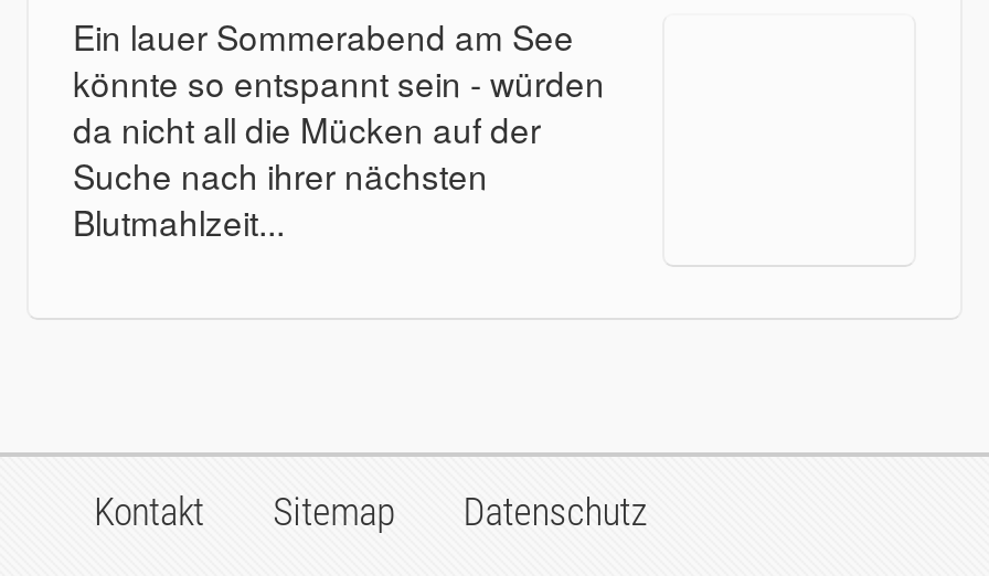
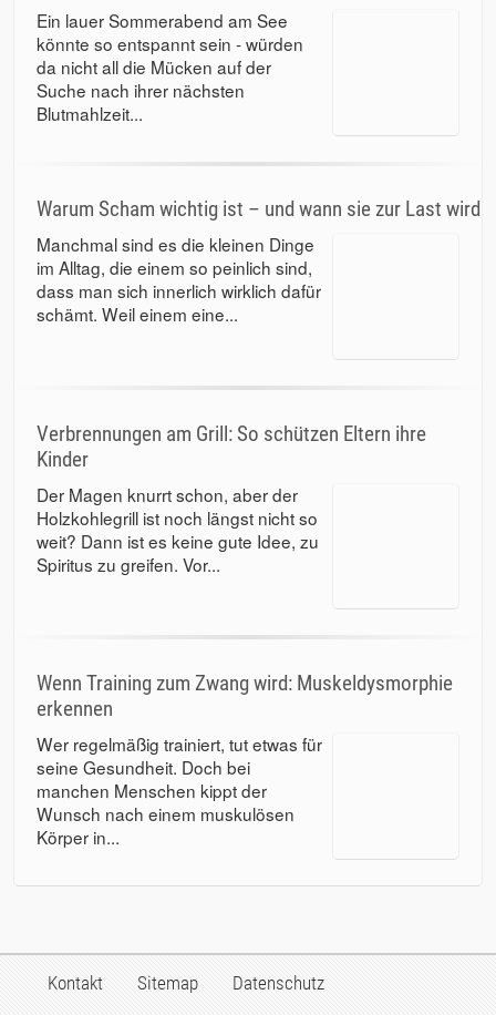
none -> [37,197,480,326] Warum Scham wichtig ist – und wann sie zur Last wird | Manchmal sind es die kleinen Dinge | im Alltag, die einem so peinlich sind, | dass man sich innerlich wirklich dafür | schämt. Weil einem eine...
none -> [37,421,426,576] Verbrennungen am Grill: So schützen Eltern ihre | Kinder | Der Magen knurrt schon, aber der | Holzkohlegrill ist noch längst nicht so | weit? Dann ist es keine gute Idee, zu | Spiritus zu greifen. Vor...
none -> [37,670,453,849] Wenn Training zum Zwang wird: Muskeldysmorphie | erkennen | Wer regelmäßig trainiert, tut etwas für | seine Gesundheit. Doch bei | manchen Menschen kippt der | Wunsch nach einem muskulösen | Körper in...

